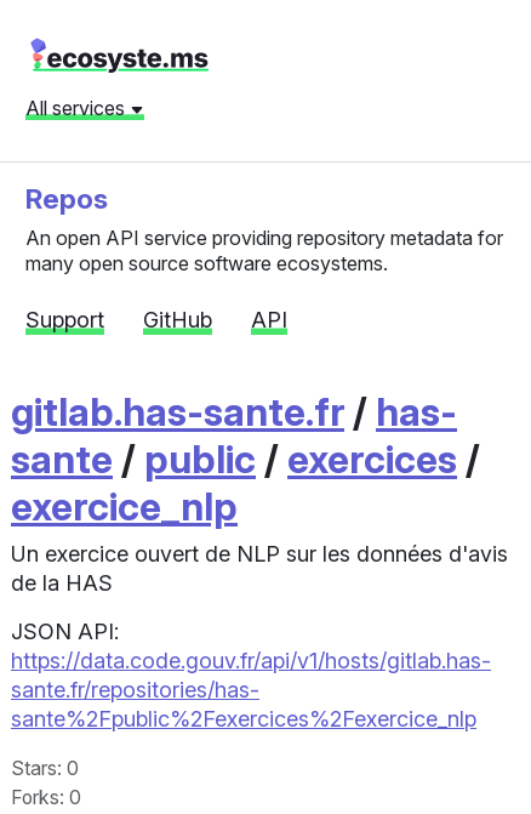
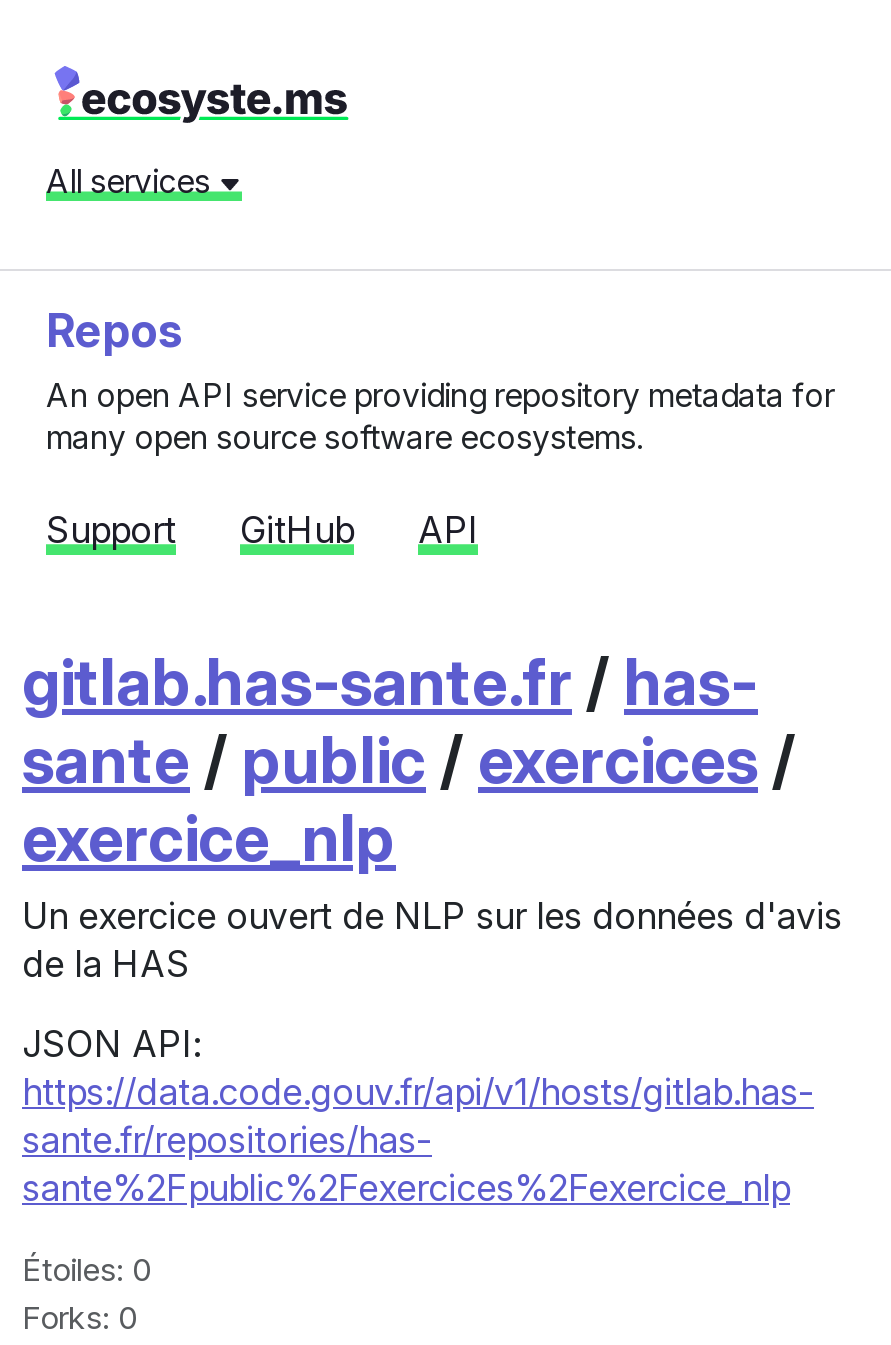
[11,757,79,780] Stars: 0 -> [22,1251,152,1289] Étoiles: 0

